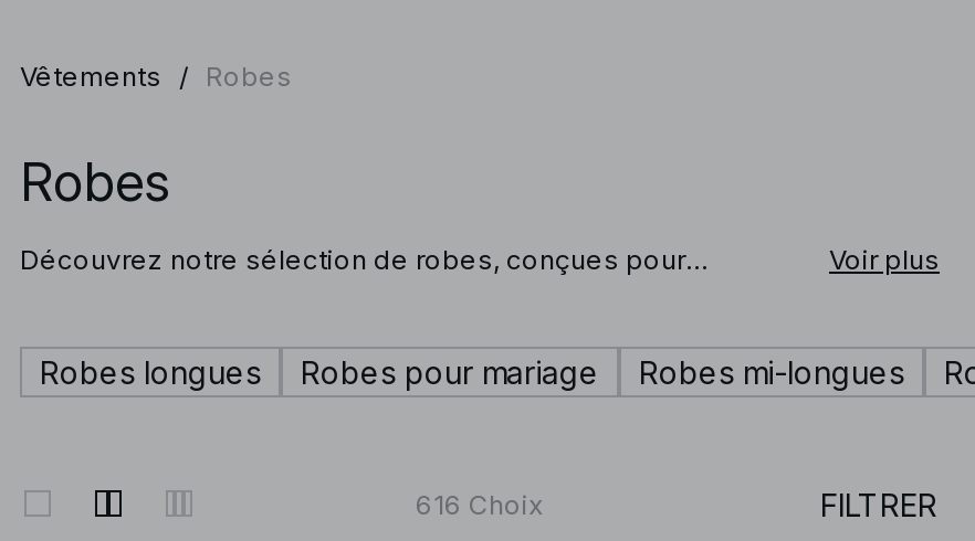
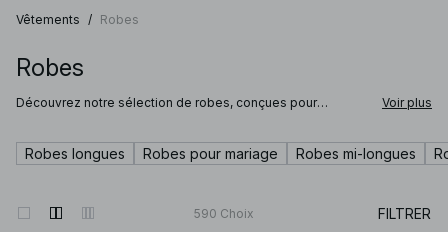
[416,487,544,520] 616 Choix -> [194,205,254,220] 590 Choix

